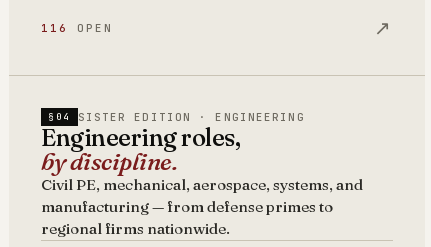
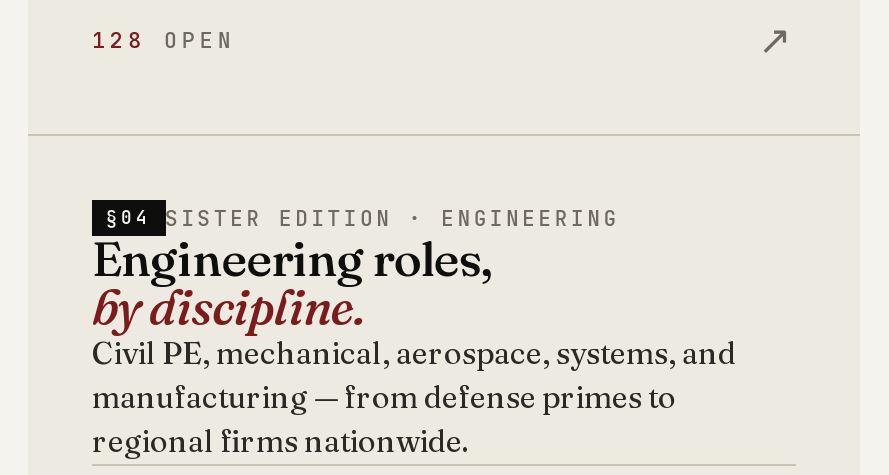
[41,21,113,35] 116 OPEN -> [92,26,235,54] 128 OPEN

